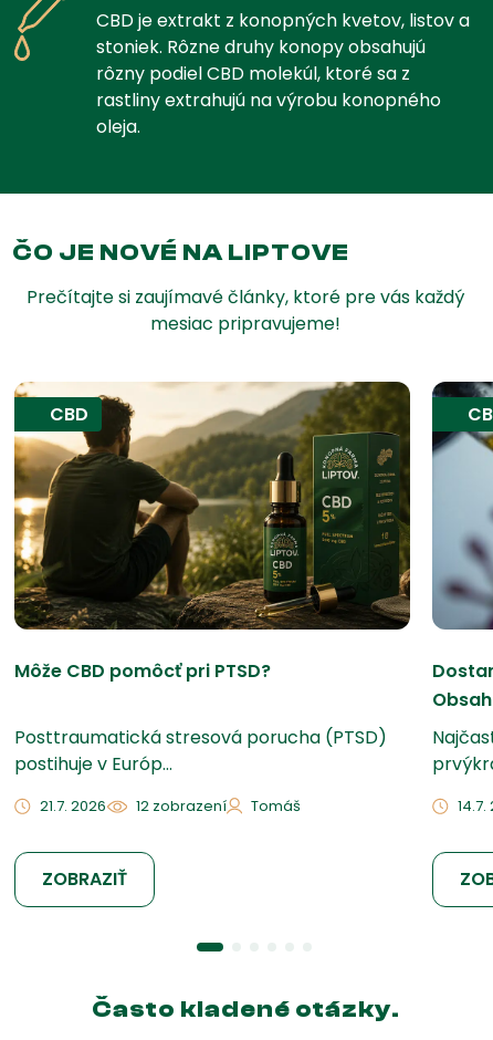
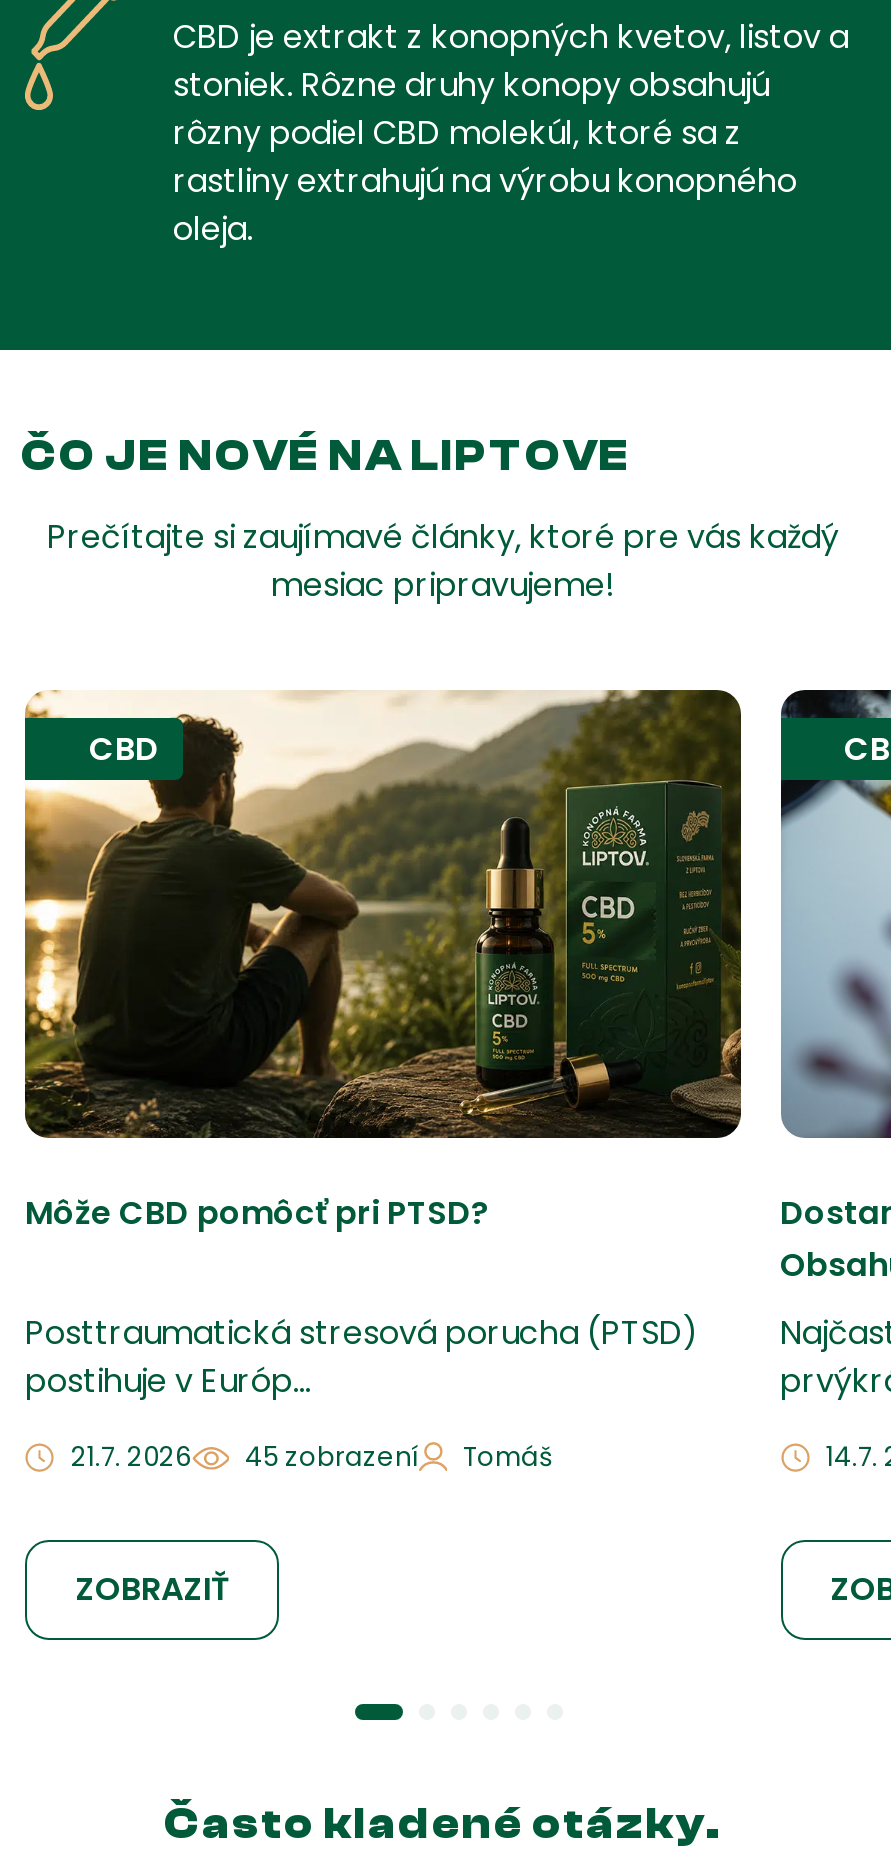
[40,795,301,817] 21.7. 2026 12 zobrazení Tomáš -> [71,1438,553,1476] 21.7. 2026 45 zobrazení Tomáš

